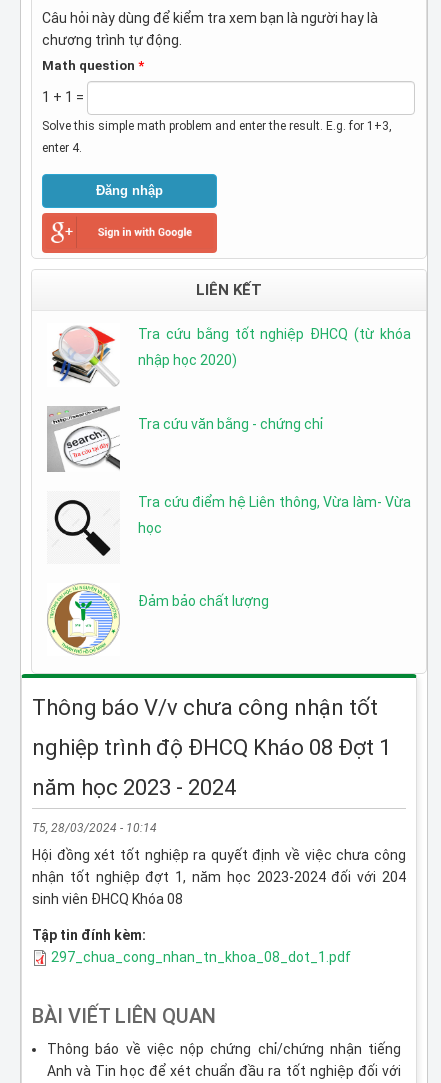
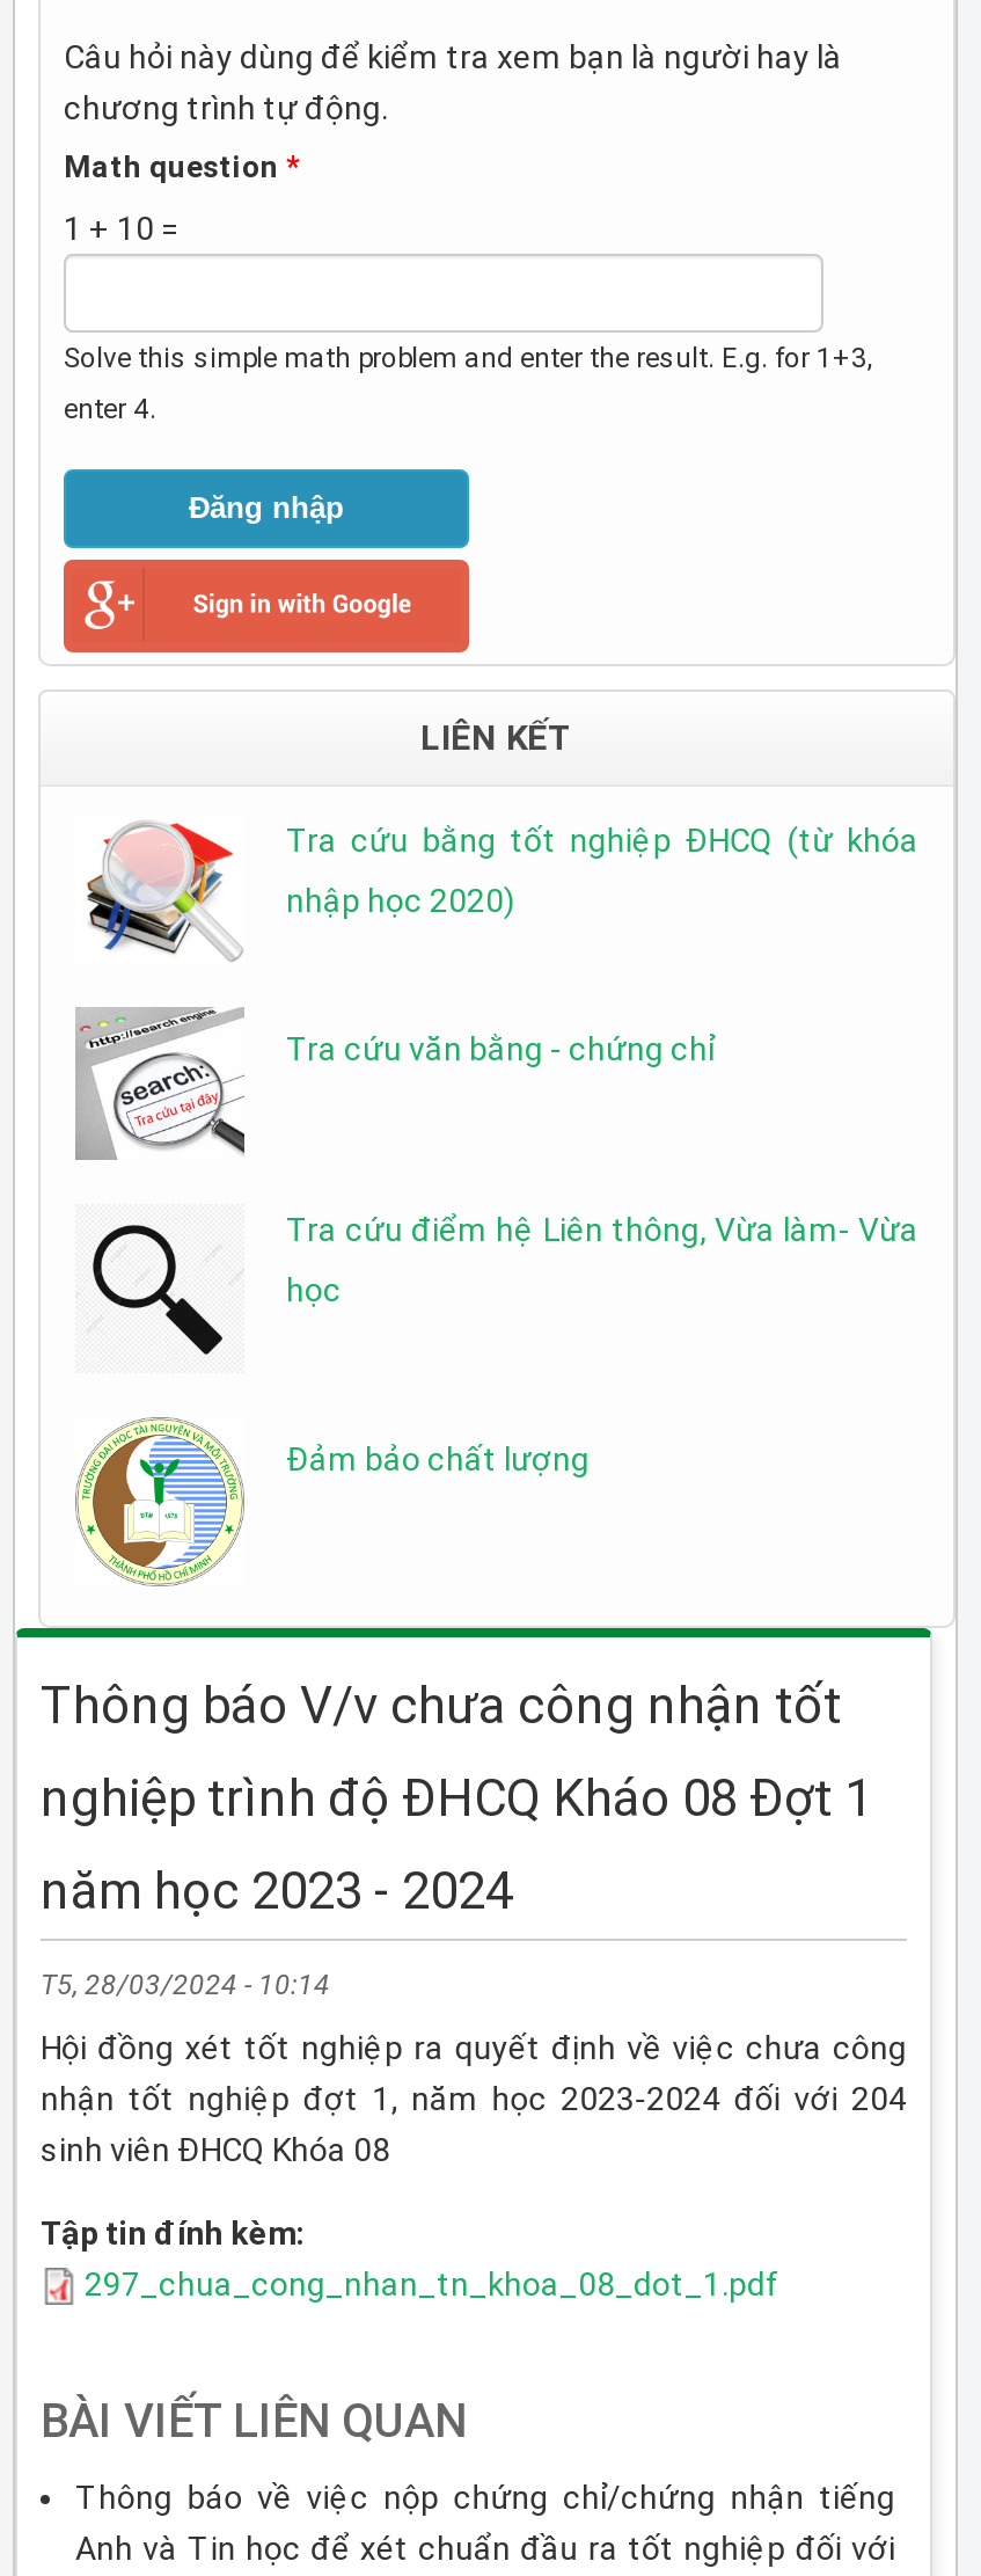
[42,89,87,105] 1 + 1 = -> [64,210,180,248] 1 + 10 =

